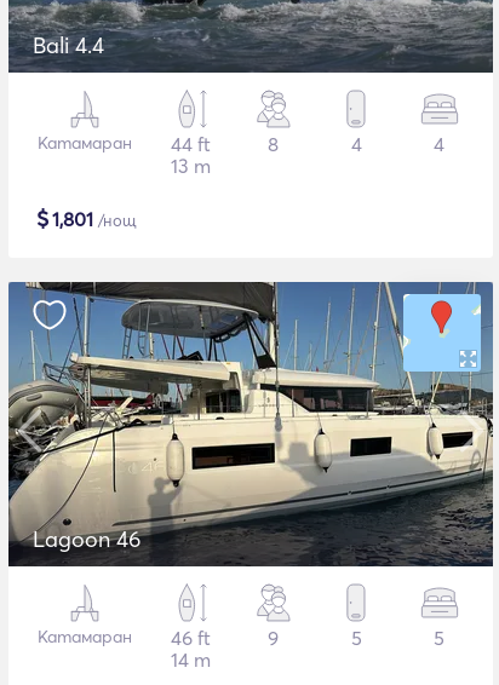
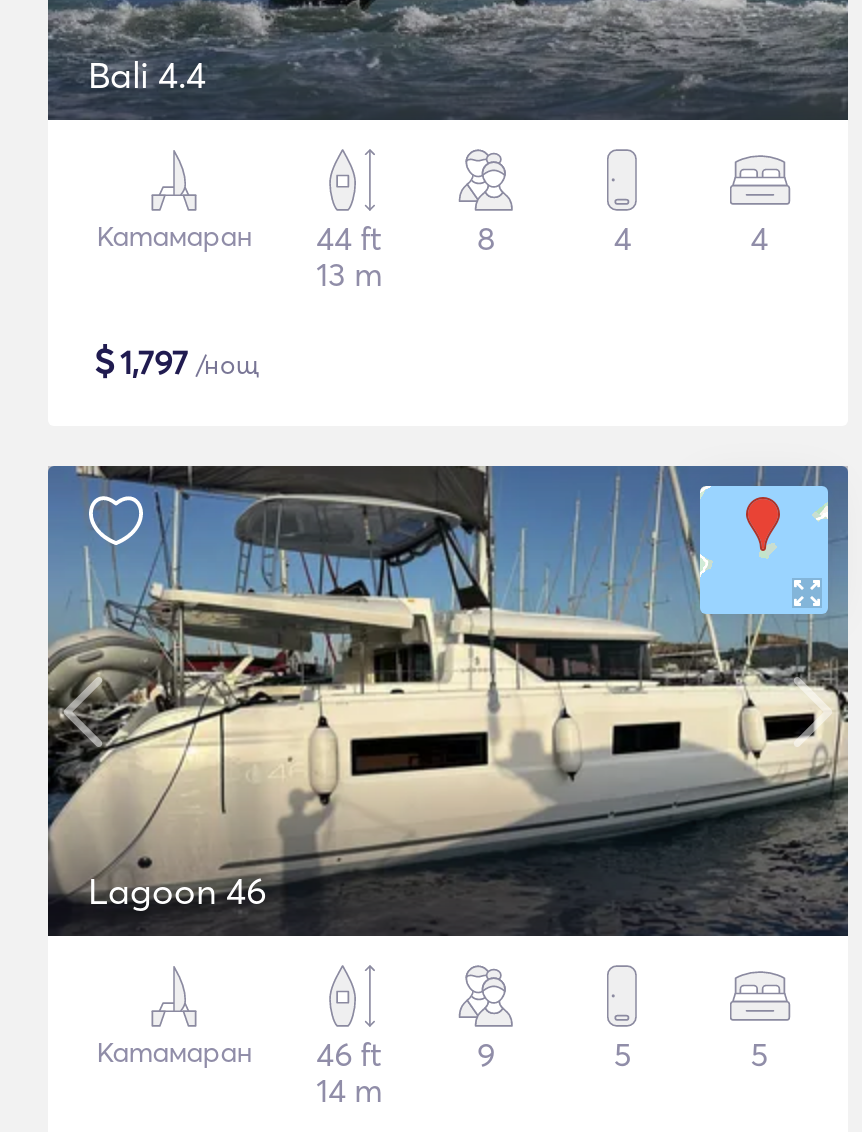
[36,205,137,232] $1,801 /нощ -> [94,338,260,384] $1,797 /нощ

